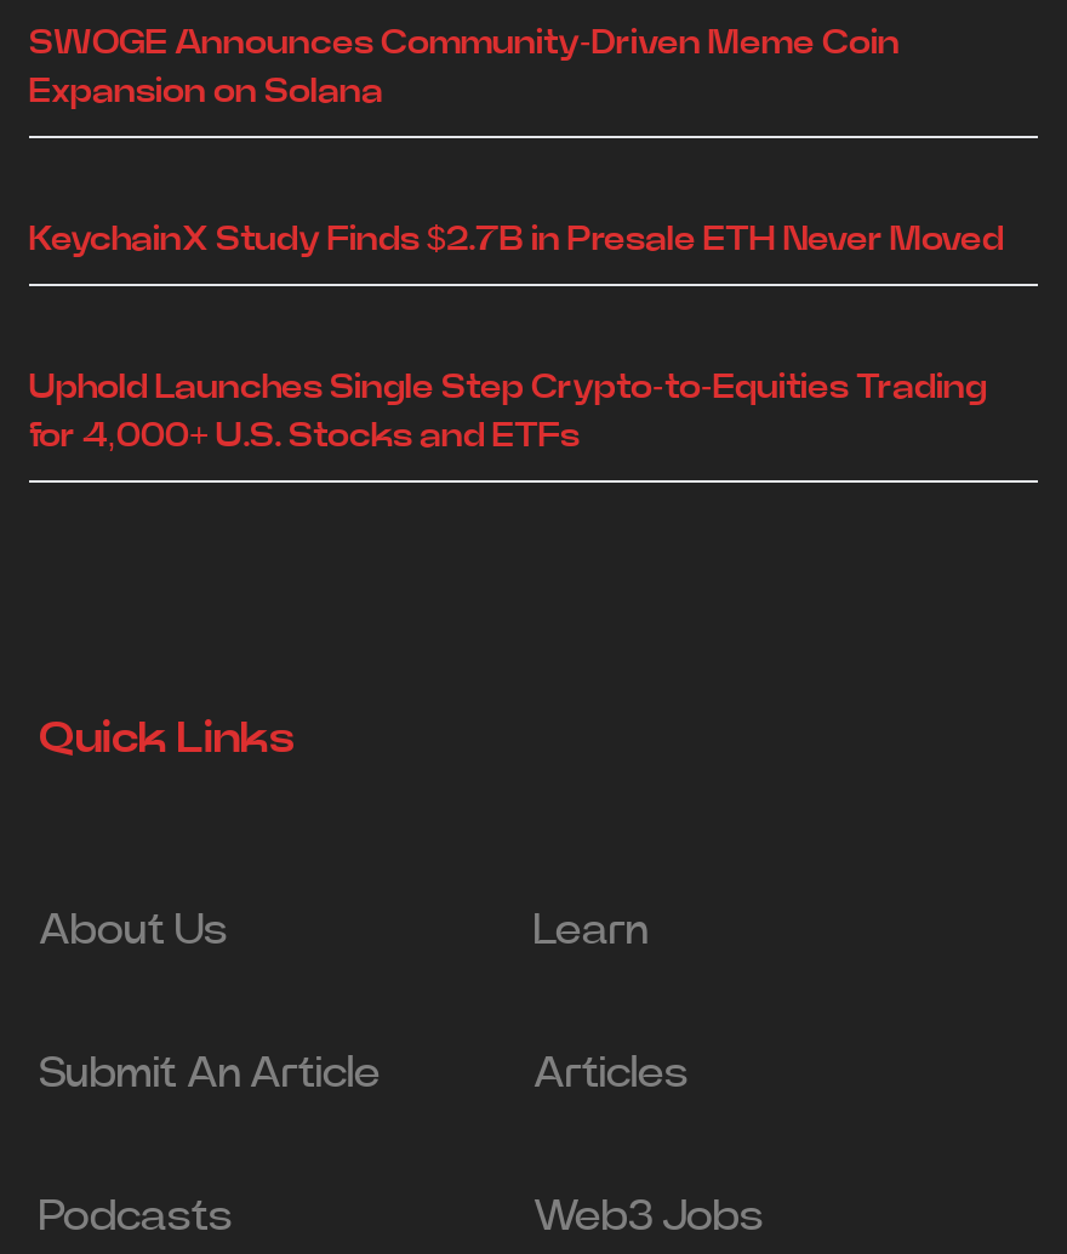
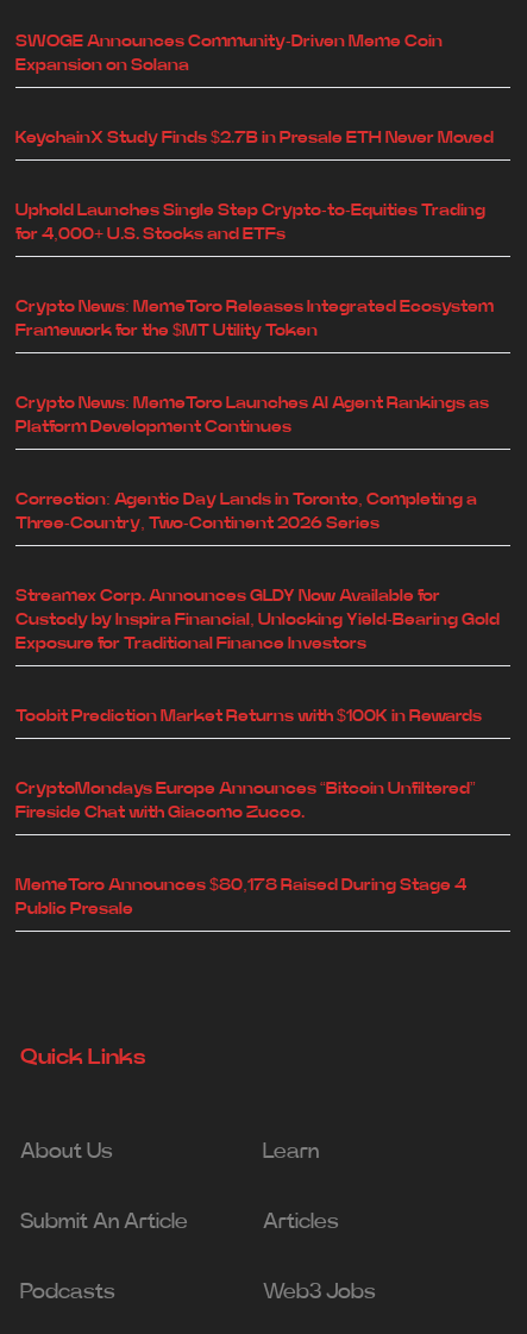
none -> [15,299,494,339] Crypto News: MemeToro Releases Integrated Ecosystem | Framework for the $MT Utility Token
none -> [15,395,489,436] Crypto News: MemeToro Launches AI Agent Rankings as | Platform Development Continues
none -> [15,492,477,532] Correction: Agentic Day Lands in Toronto, Completing a | Three-Country, Two-Continent 2026 Series
none -> [15,588,500,652] Streamex Corp. Announces GLDY Now Available for | Custody by Inspira Financial, Unlocking Yield-Bearing Gold | Exposure for Traditional Finance Investors
none -> [15,708,482,725] Toobit Prediction Market Returns with $100K in Rewards
none -> [15,781,476,821] CryptoMondays Europe Announces “Bitcoin Unfiltered” | Fireside Chat with Giacomo Zucco.
none -> [15,877,466,918] MemeToro Announces $80,178 Raised During Stage 4 | Public Presale

